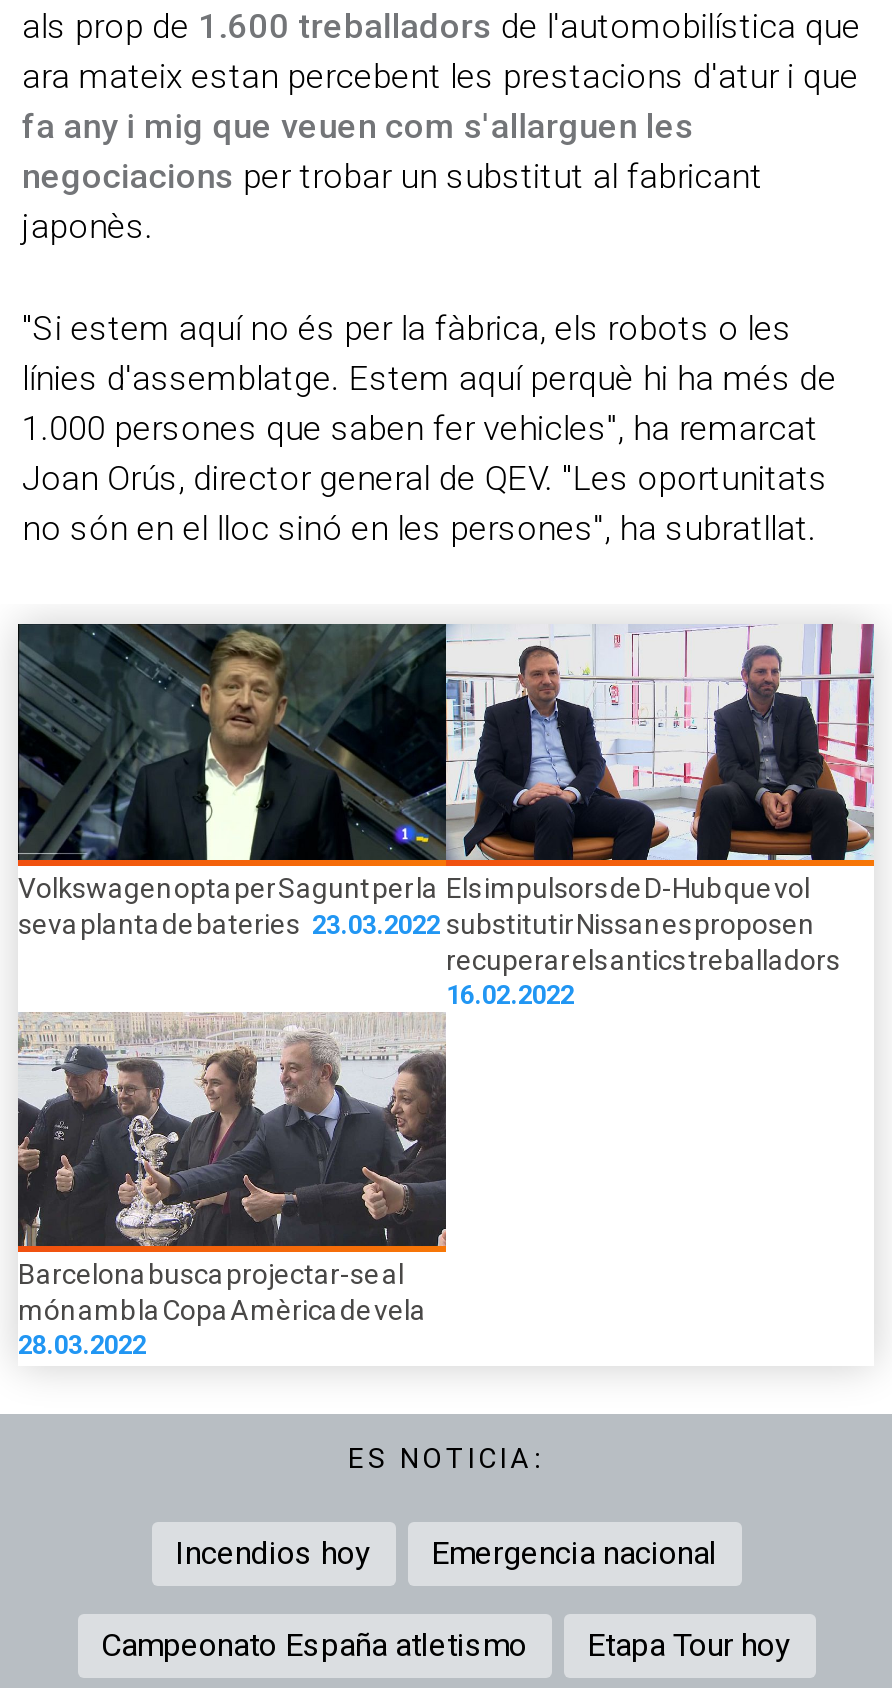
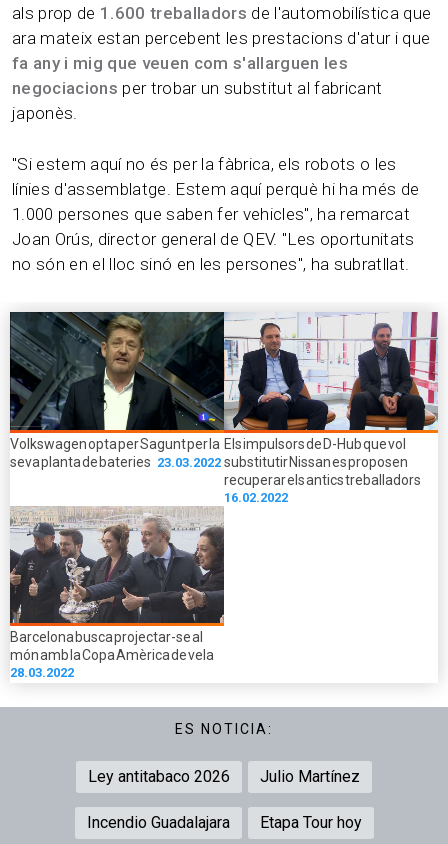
[175,1534,717,1572] Incendios hoy | Emergencia nacional -> [88,767,360,786] Ley antitabaco 2026 | Julio Martínez
[101,1626,527,1664] Campeonato España atletismo -> [86,813,229,832] Incendio Guadalajara

